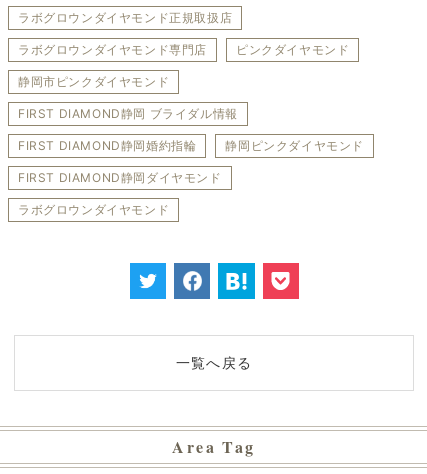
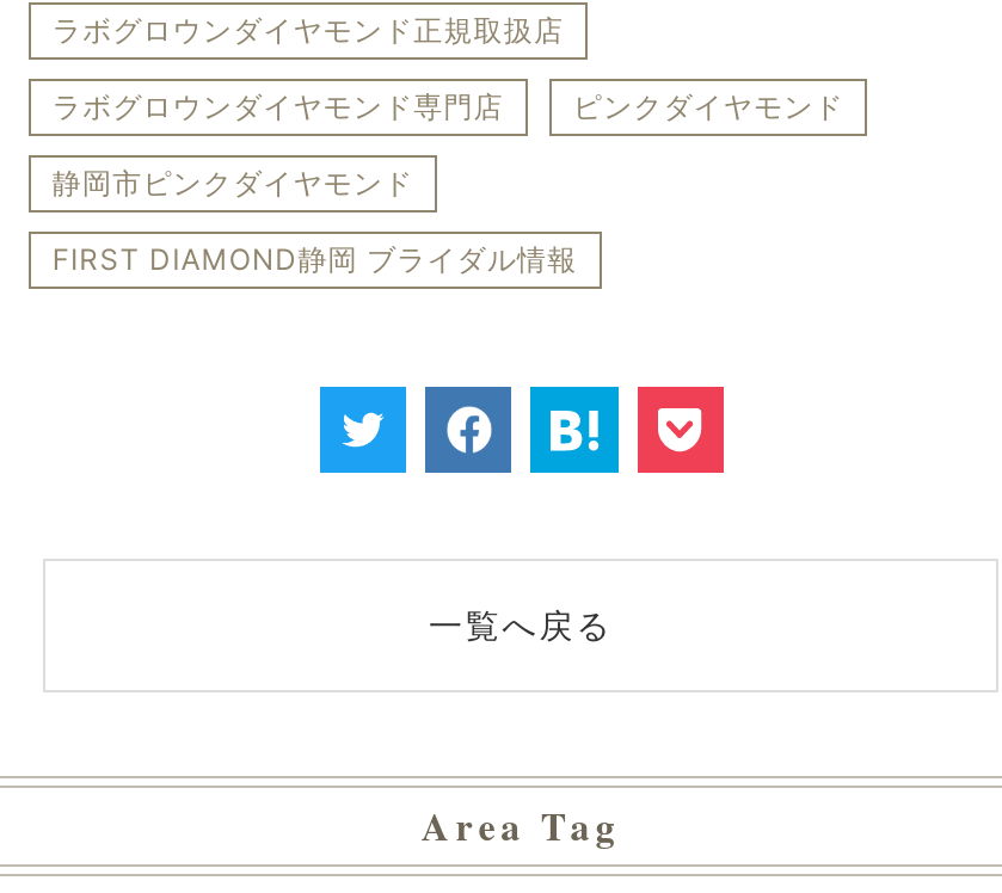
[18,137,364,216] FIRST DIAMOND静岡婚約指輪 | 静岡ピンクダイヤモンド | FIRST DIAMOND静岡ダイヤモンド | ラボグロウンダイヤモンド -> none

